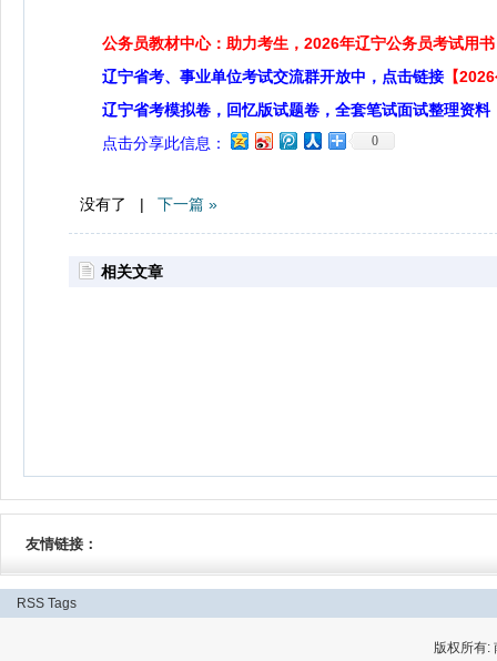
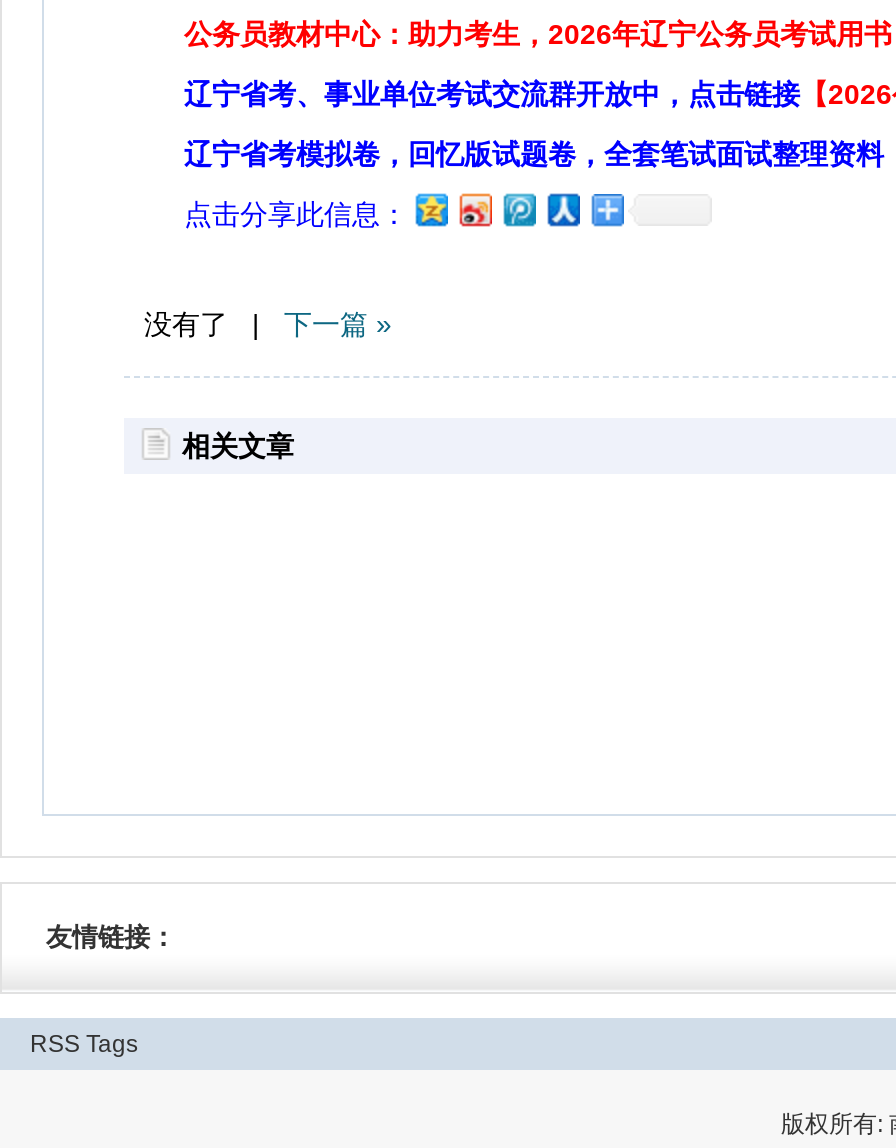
[371,133,378,149] 0 -> none

